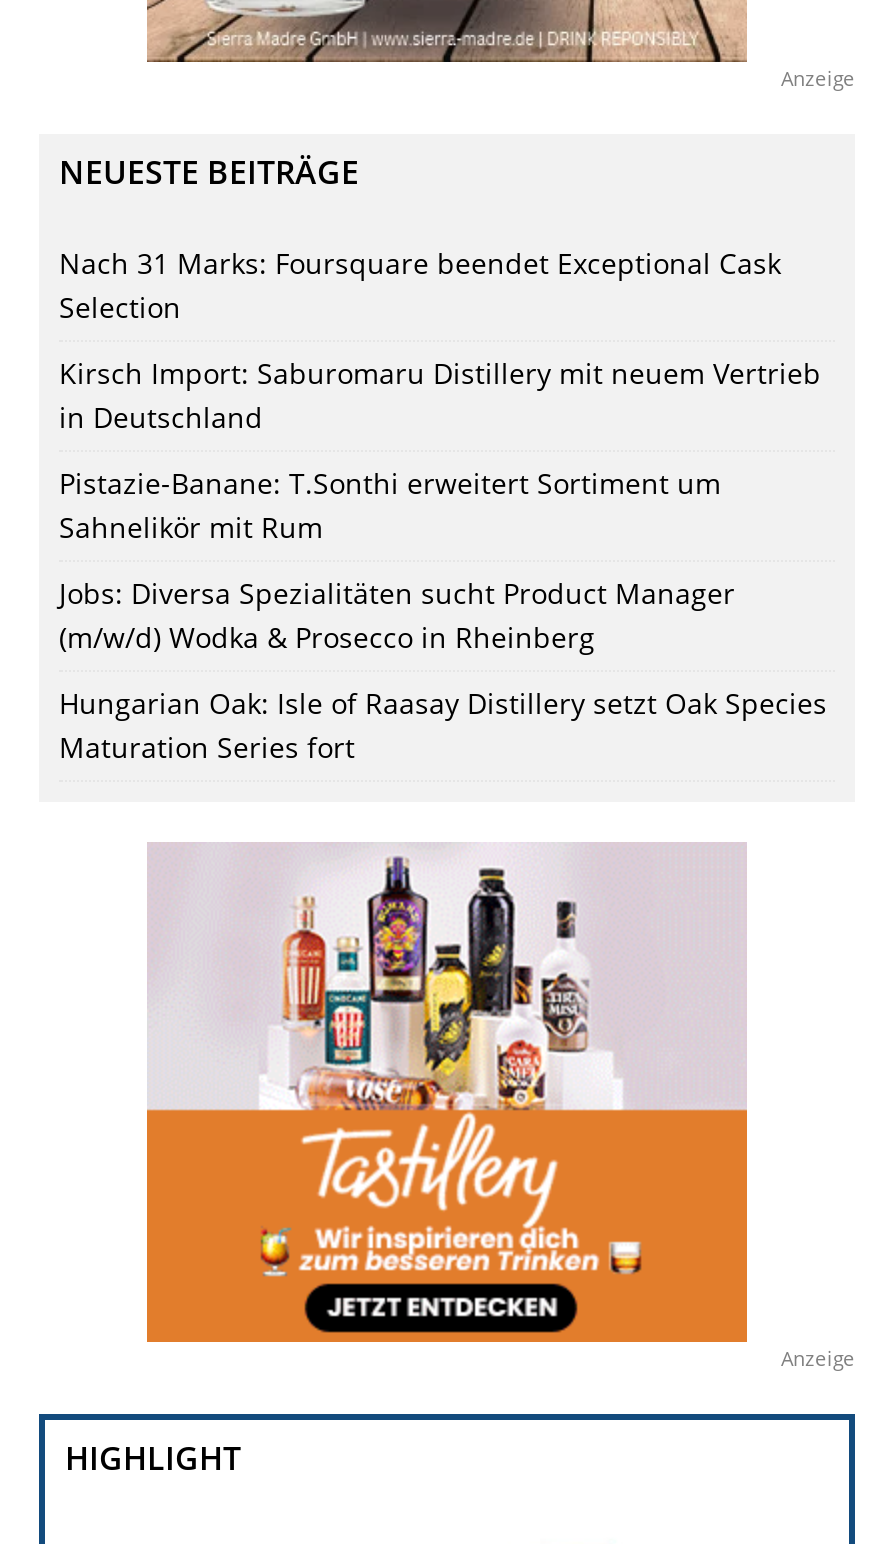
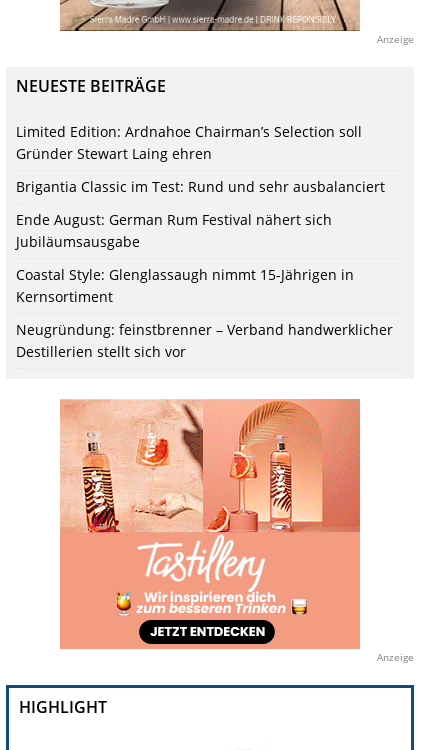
[59,245,781,327] Nach 31 Marks: Foursquare beendet Exceptional Cask | Selection -> [16,122,362,163] Limited Edition: Ardnahoe Chairman’s Selection soll | Gründer Stewart Laing ehren
[59,355,821,437] Kirsch Import: Saburomaru Distillery mit neuem Vertrieb | in Deutschland -> [16,177,385,196] Brigantia Classic im Test: Rund und sehr ausbalanciert
[59,465,721,547] Pistazie-Banane: T.Sonthi erweitert Sortiment um | Sahnelikör mit Rum -> [16,210,332,251] Ende August: German Rum Festival nähert sich | Jubiläumsausgabe
[59,575,735,657] Jobs: Diversa Spezialitäten sucht Product Manager | (m/w/d) Wodka & Prosecco in Rheinberg -> [16,265,354,306] Coastal Style: Glenglassaugh nimmt 15-Jährigen in | Kernsortiment
[59,685,827,767] Hungarian Oak: Isle of Raasay Distillery setzt Oak Species | Maturation Series fort -> [16,320,393,361] Neugründung: feinstbrenner – Verband handwerklicher | Destillerien stellt sich vor
[147,844,747,1342] [image] -> [60,399,360,649] [image]

